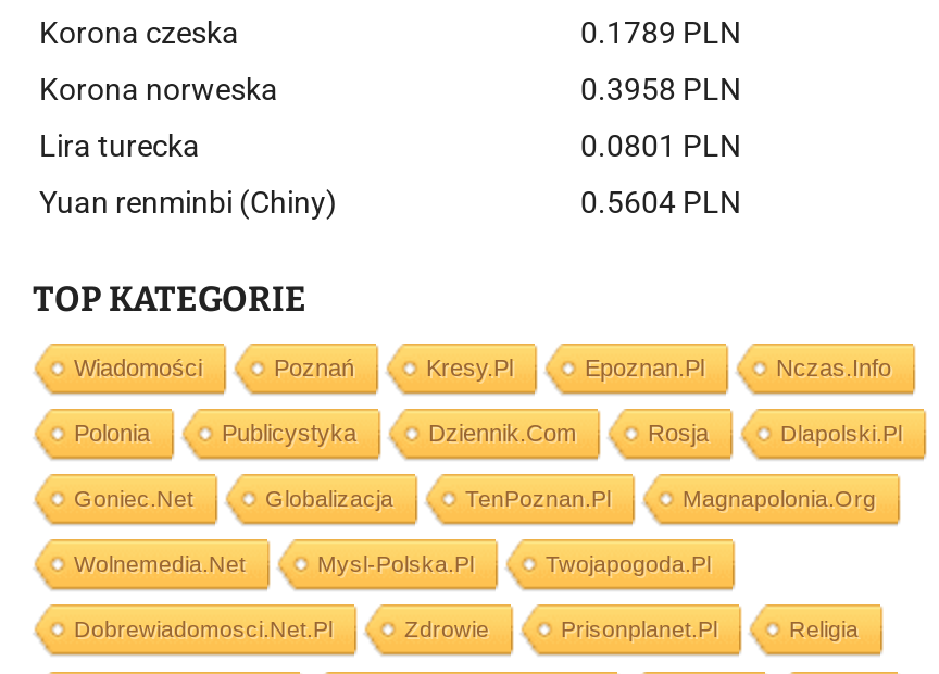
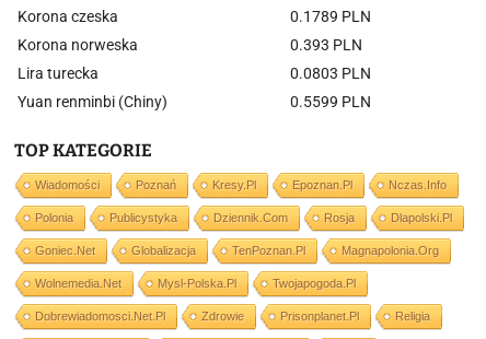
[580,72,741,107] 0.3958 PLN -> [290,36,362,54] 0.393 PLN
[580,128,741,163] 0.0801 PLN -> [290,65,371,82] 0.0803 PLN
[580,185,741,220] 0.5604 PLN -> [290,93,371,110] 0.5599 PLN

